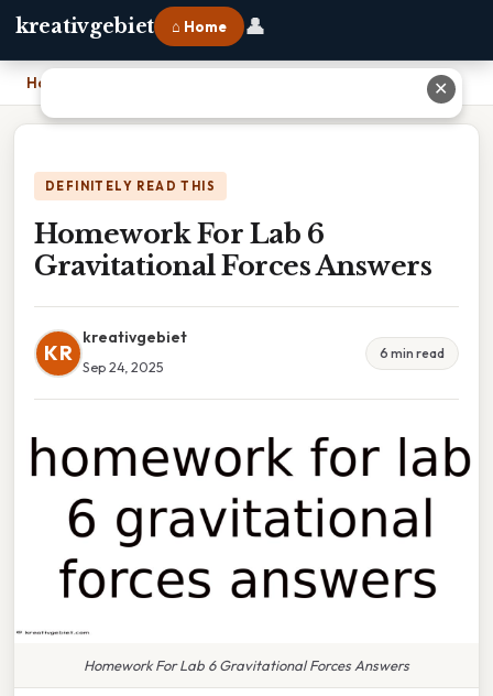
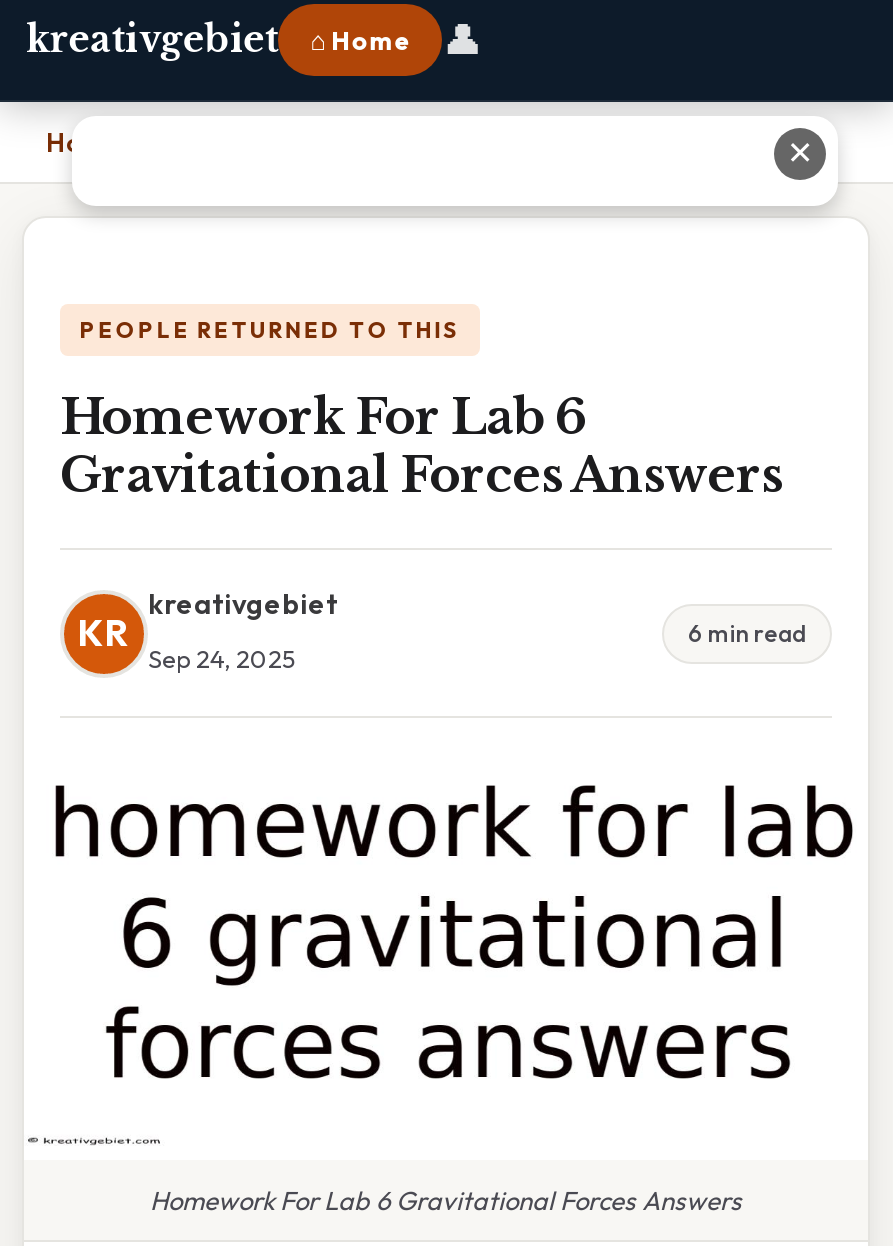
[45,178,216,194] DEFINITELY READ THIS -> [80,316,460,344] PEOPLE RETURNED TO THIS

